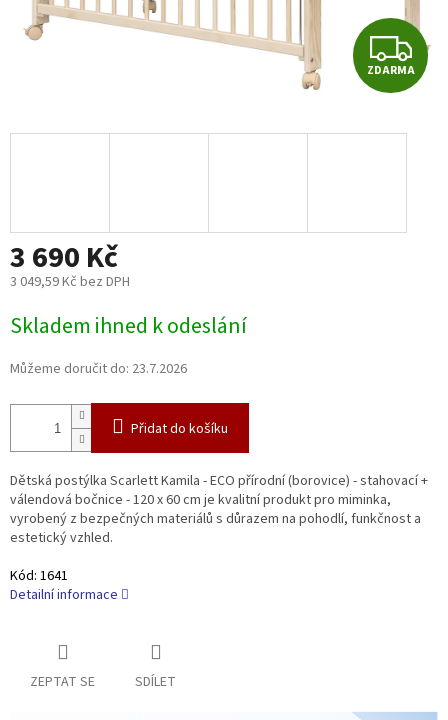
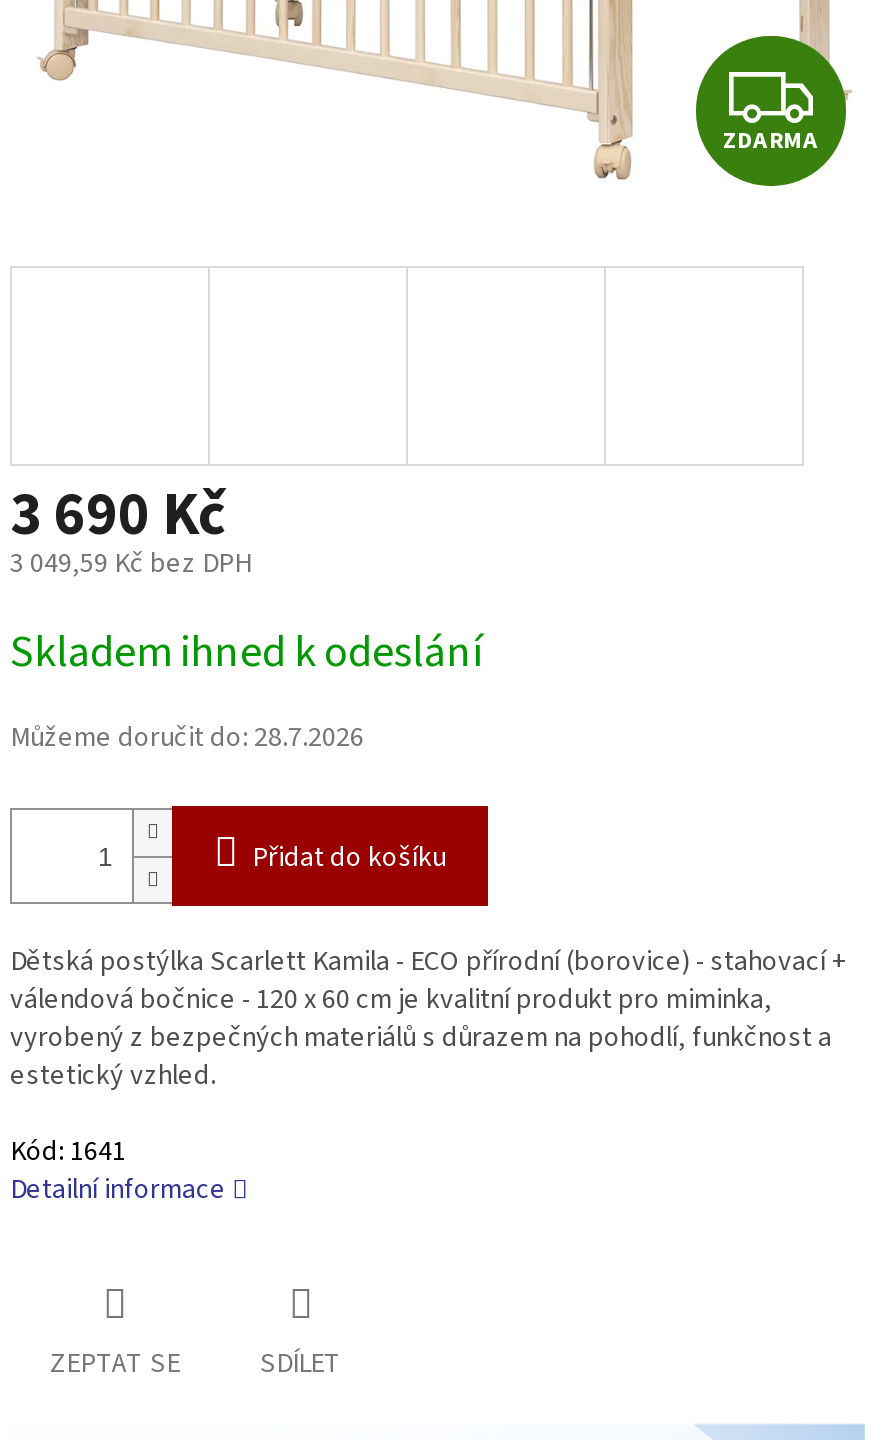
[10,359,187,379] Můžeme doručit do: 23.7.2026 -> [10,719,364,759] Můžeme doručit do: 28.7.2026

